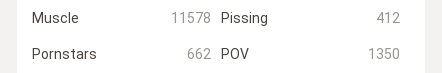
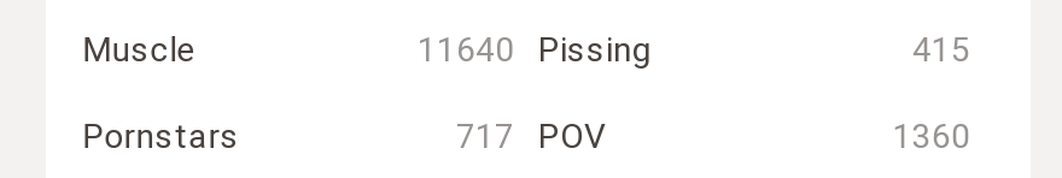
[171,10,268,26] 11578 Pissing -> [418,31,652,69] 11640 Pissing
[376,10,400,26] 412 -> [912,31,970,69] 415
[187,46,249,62] 662 POV -> [456,117,606,156] 717 POV
[368,46,400,62] 1350 -> [893,117,970,156] 1360

